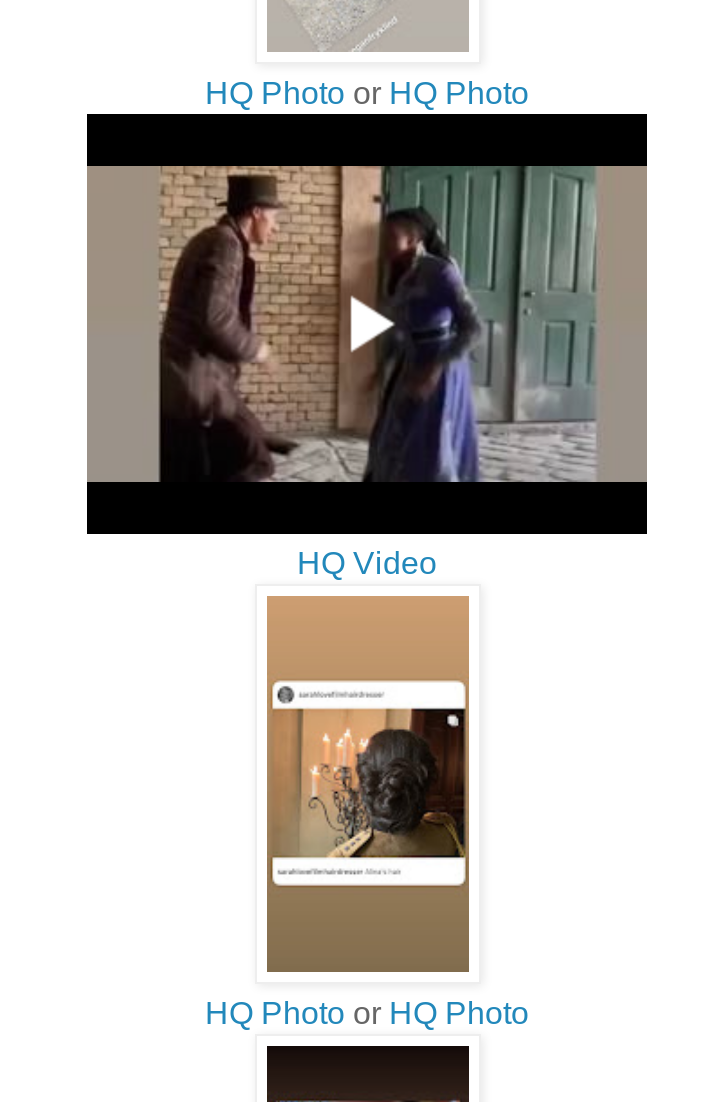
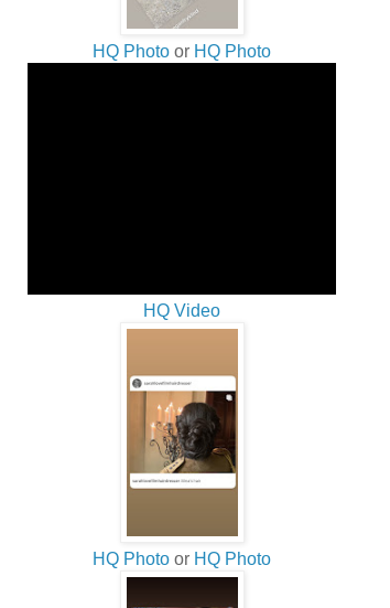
[85,164,649,484] [image] -> none

